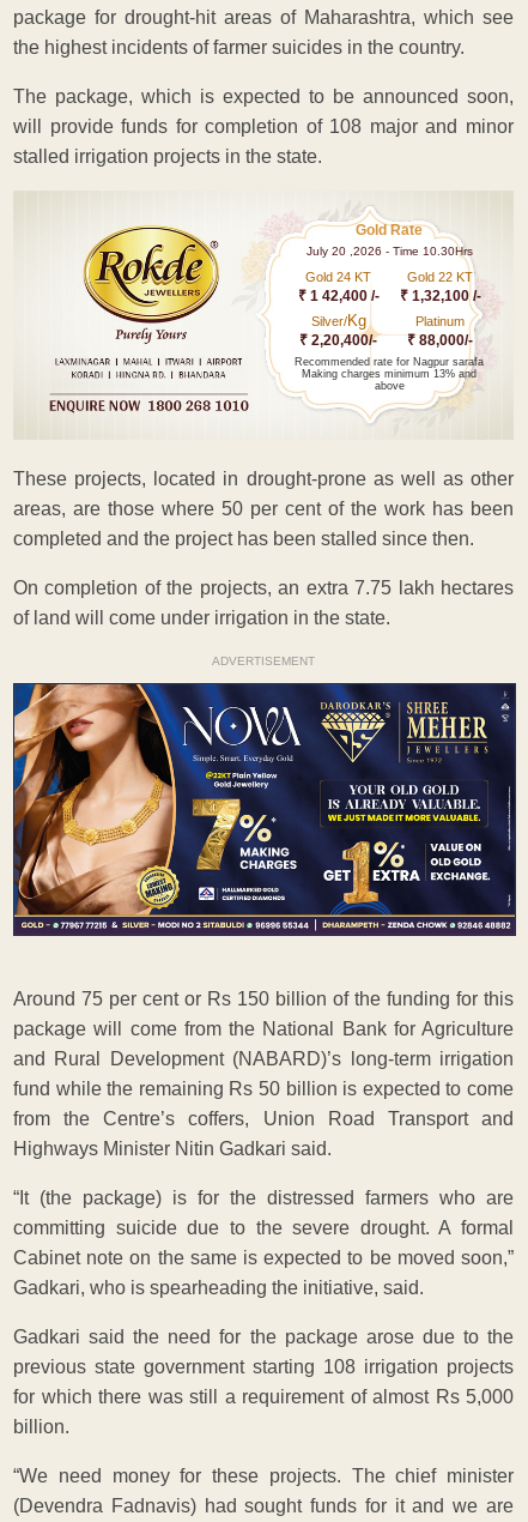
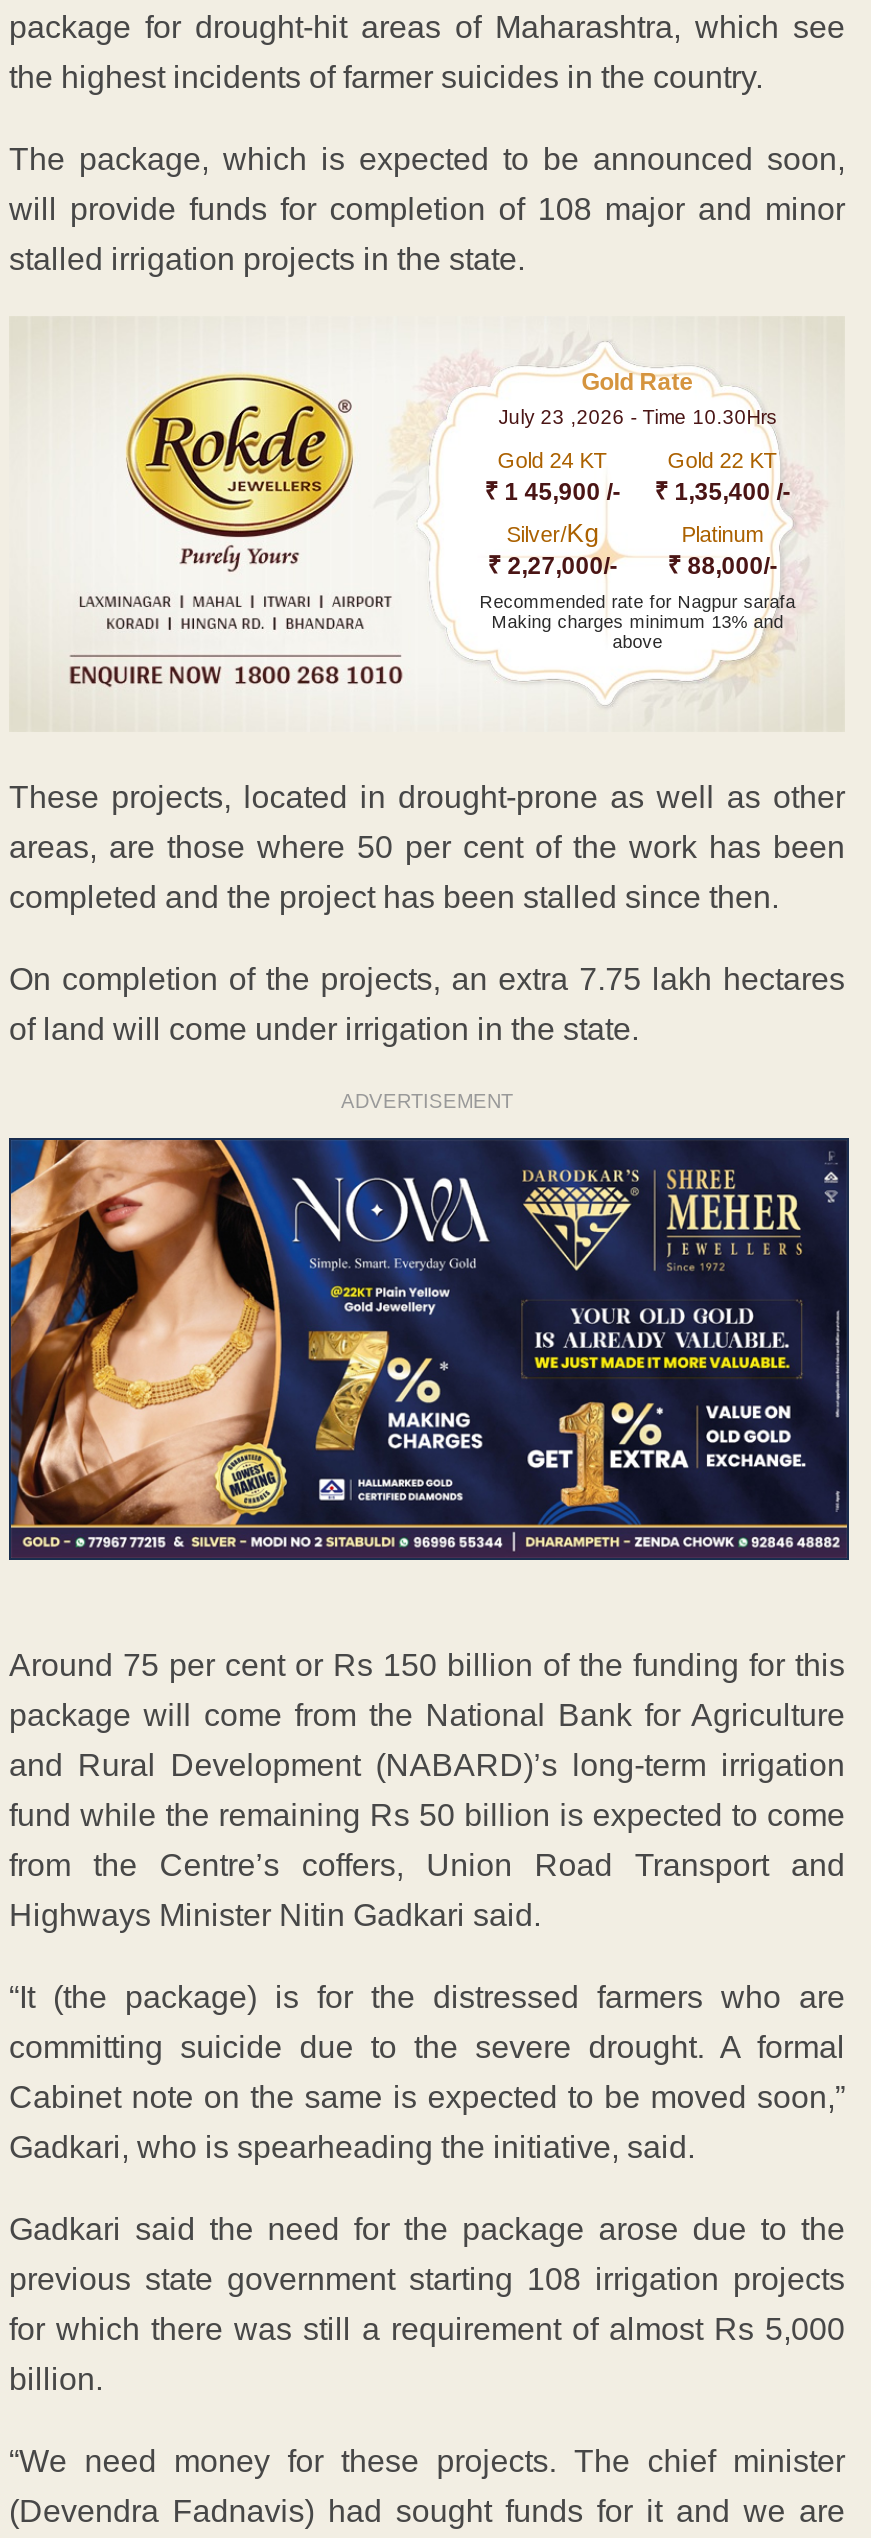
[306,244,473,257] July 20 ,2026 - Time 10.30Hrs -> [498,405,776,427] July 23 ,2026 - Time 10.30Hrs
[298,287,379,304] ₹ 1 42,400 /- -> [484,477,620,505] ₹ 1 45,900 /-
[400,287,481,304] ₹ 1,32,100 /- -> [654,477,790,505] ₹ 1,35,400 /-
[300,331,473,348] ₹ 2,20,400/- ₹ 88,000/- -> [487,551,777,579] ₹ 2,27,000/- ₹ 88,000/-

